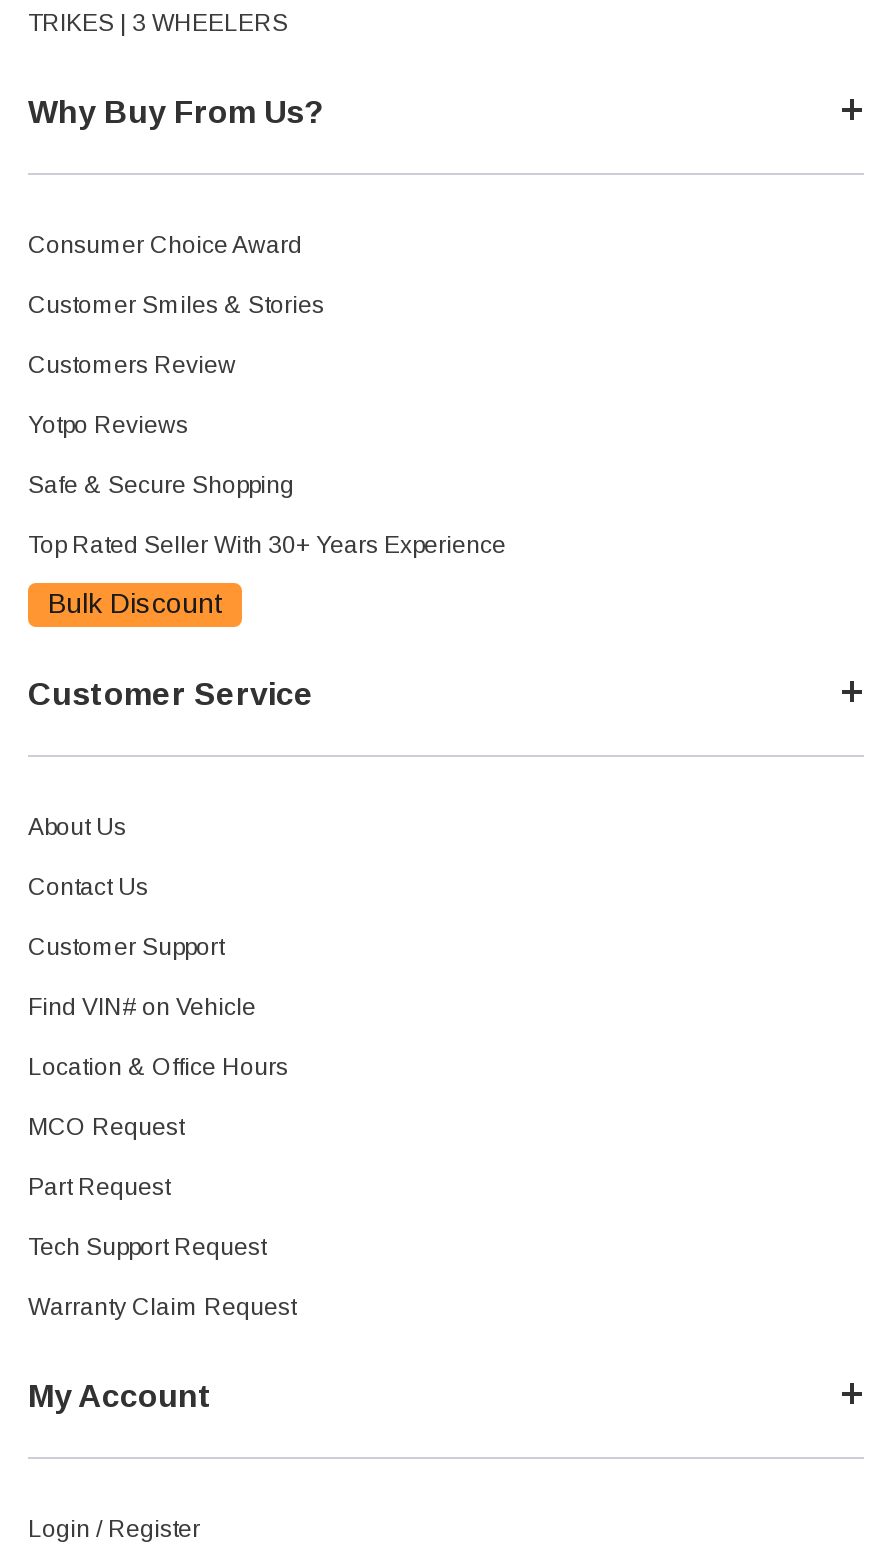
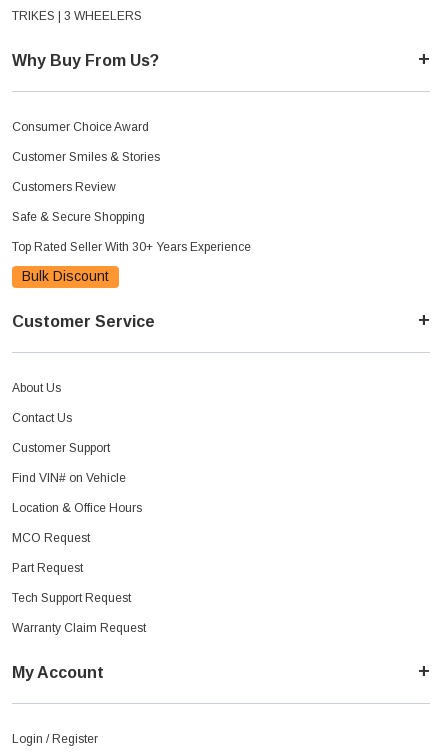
[28,412,188,440] Yotpo Reviews -> none

